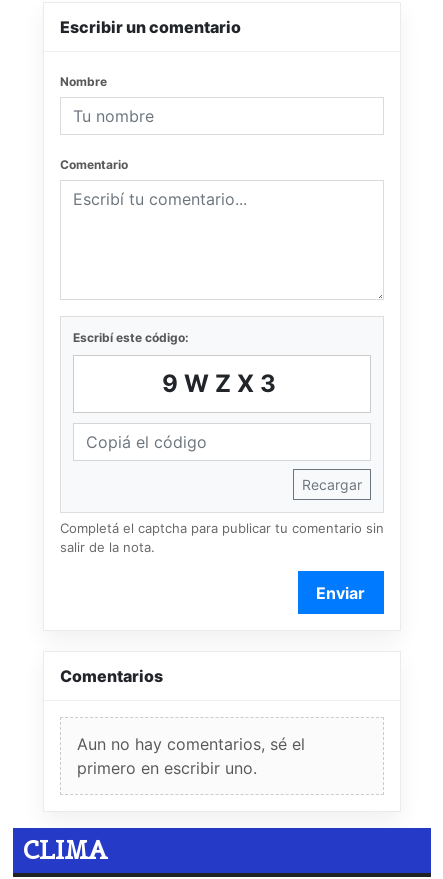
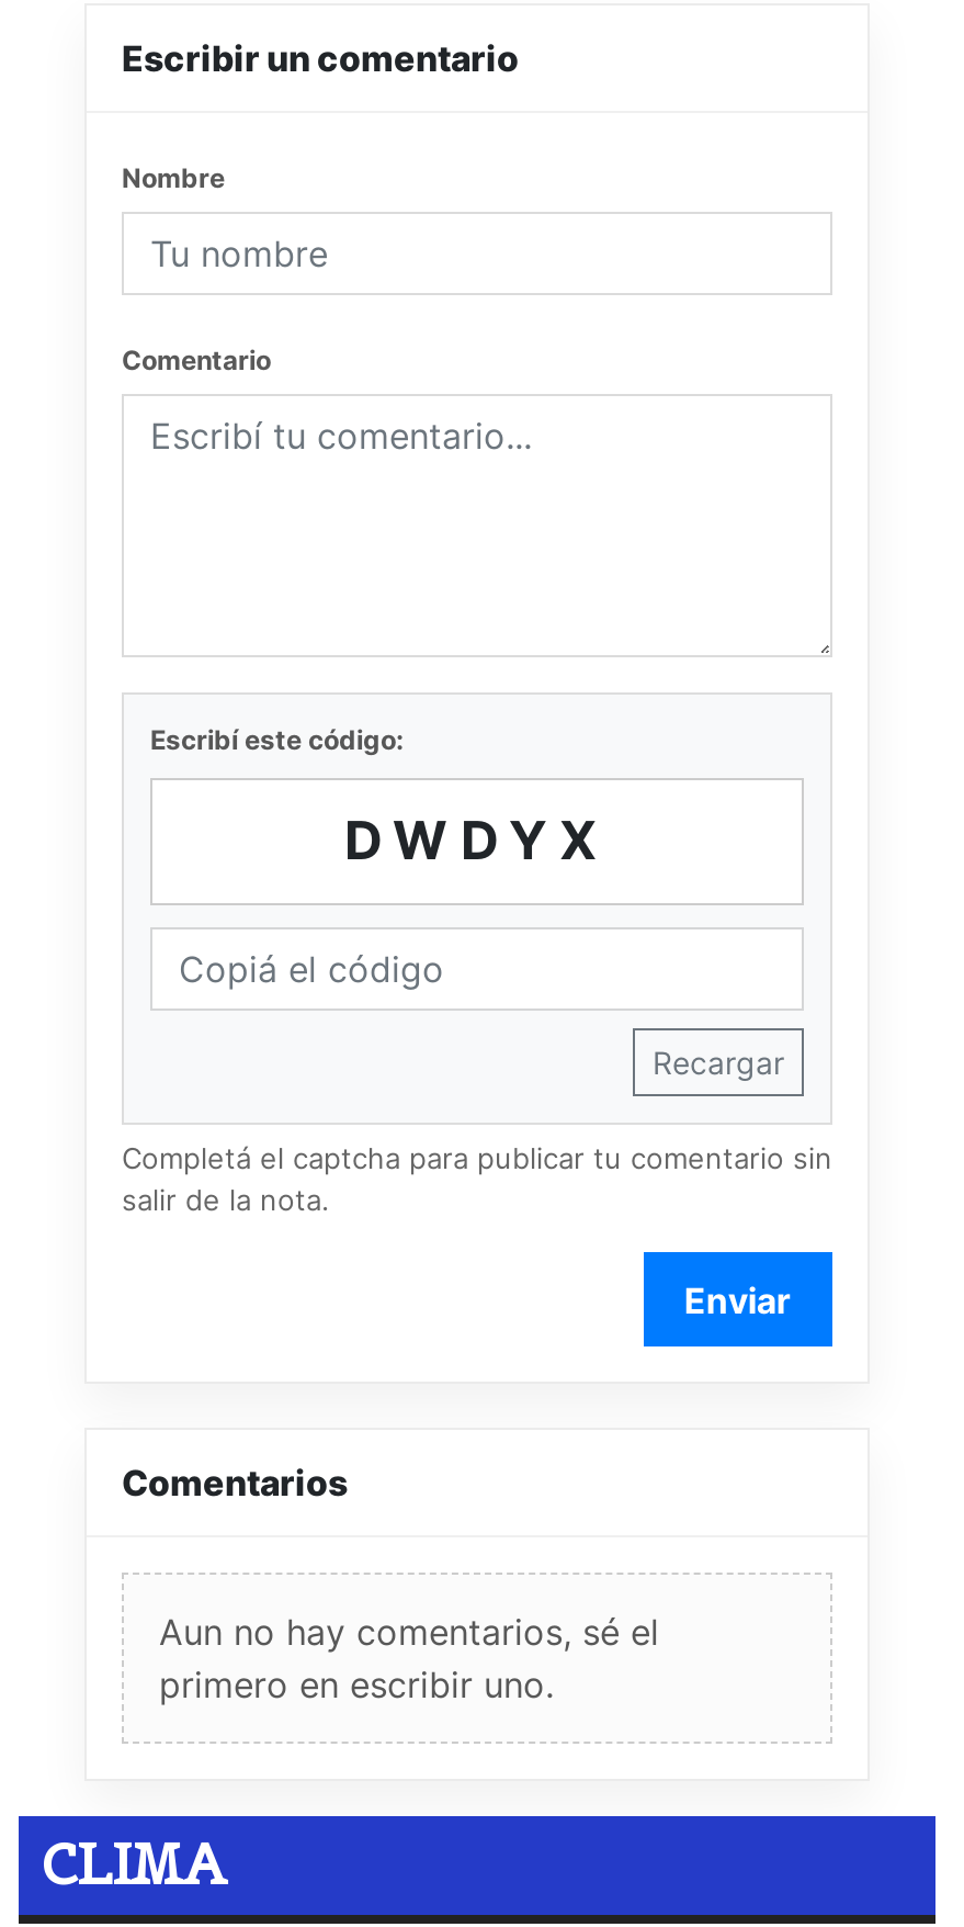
[162,369,282,398] 9WZX3 -> [344,808,610,872] DWDYX

